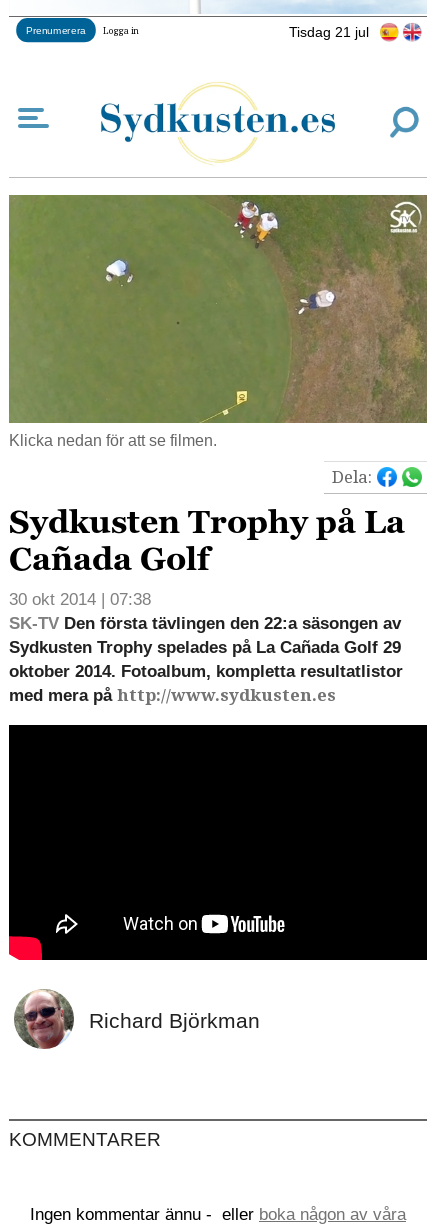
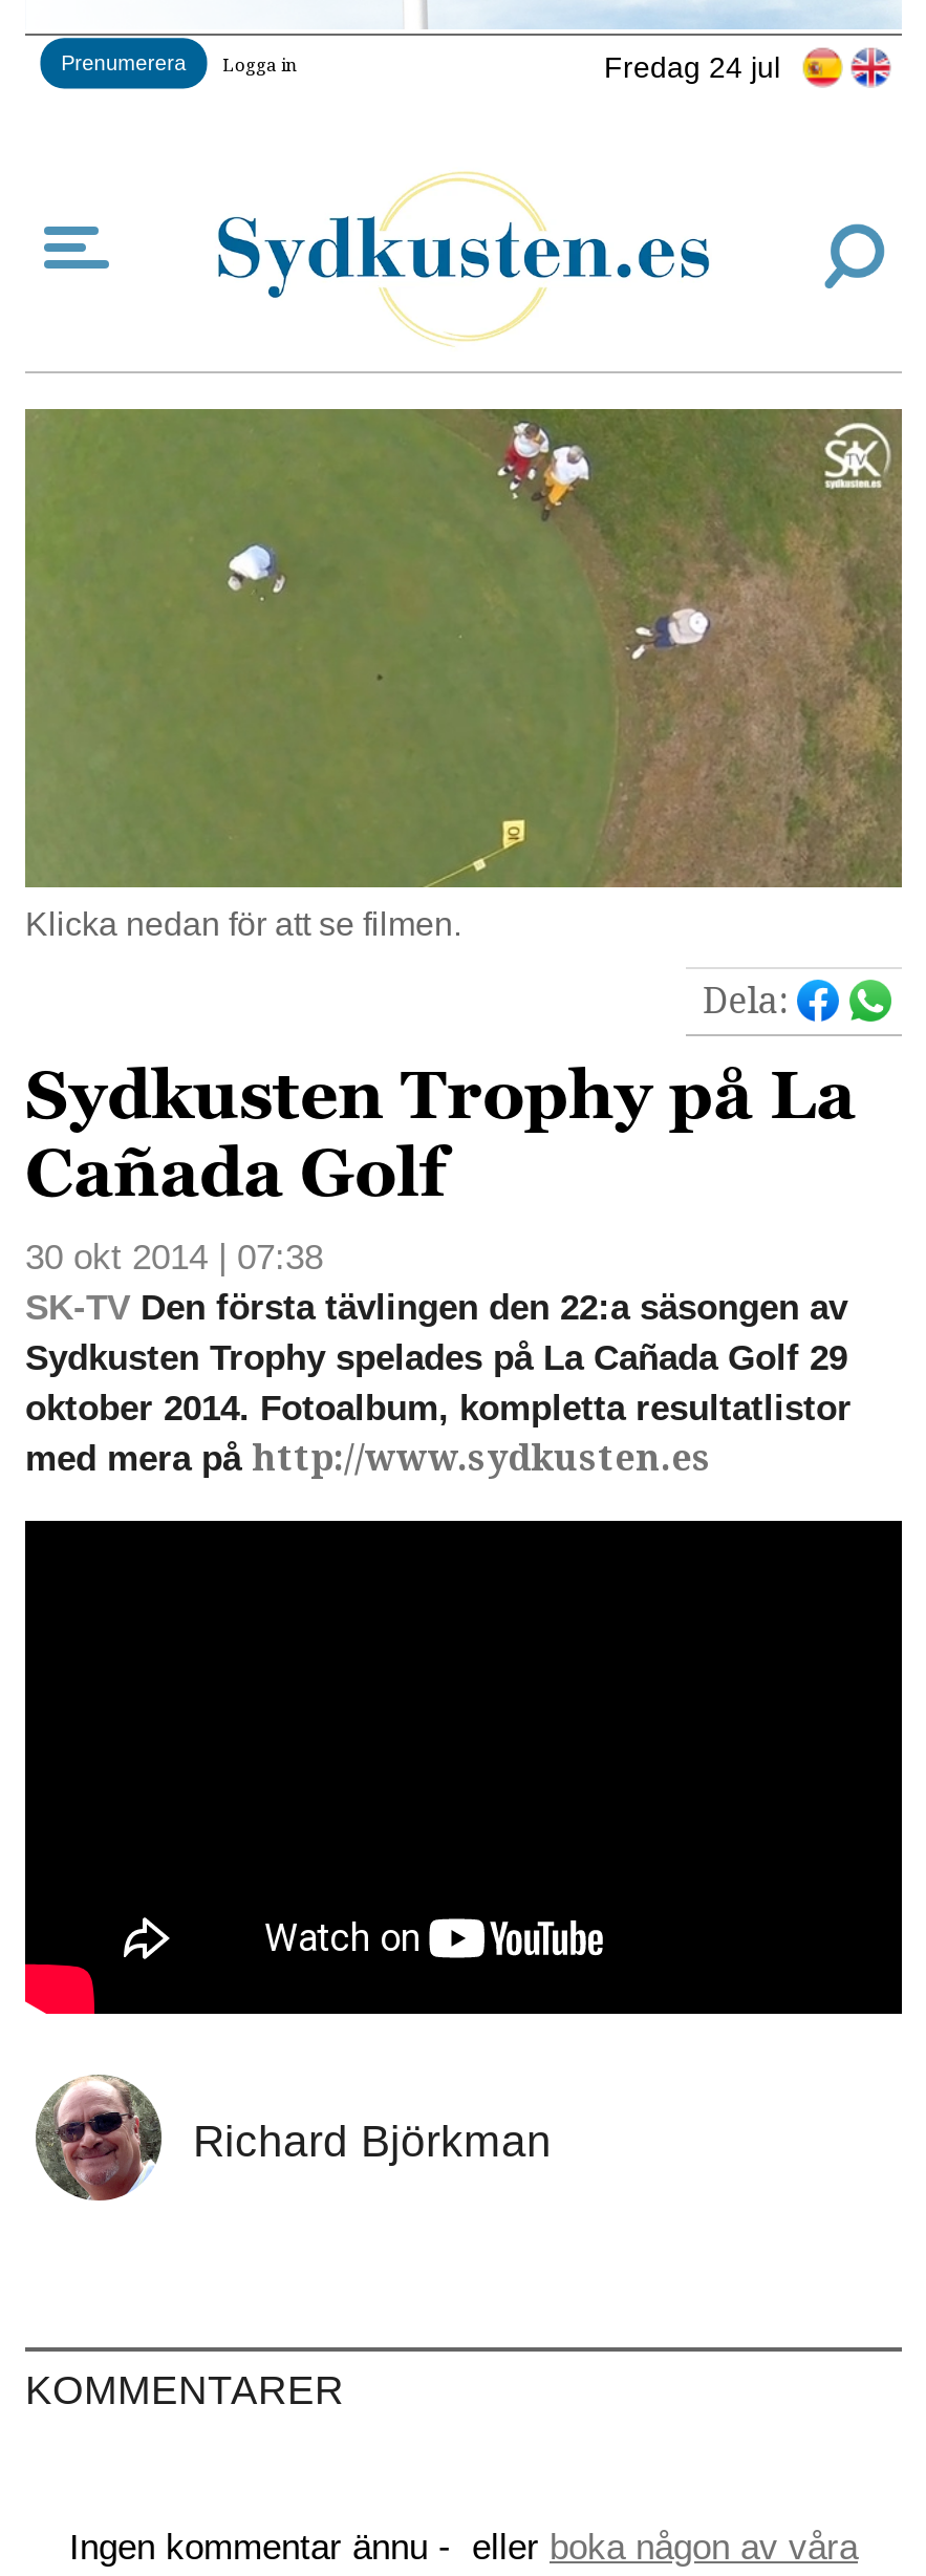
[289,23,369,39] Tisdag 21 jul -> [604,49,780,83] Fredag 24 jul

